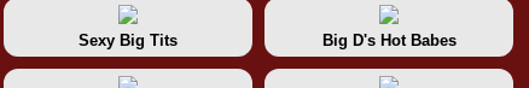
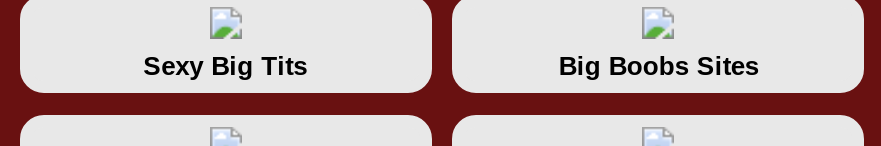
[322,31,456,49] Big D's Hot Babes -> [559,51,759,81] Big Boobs Sites

